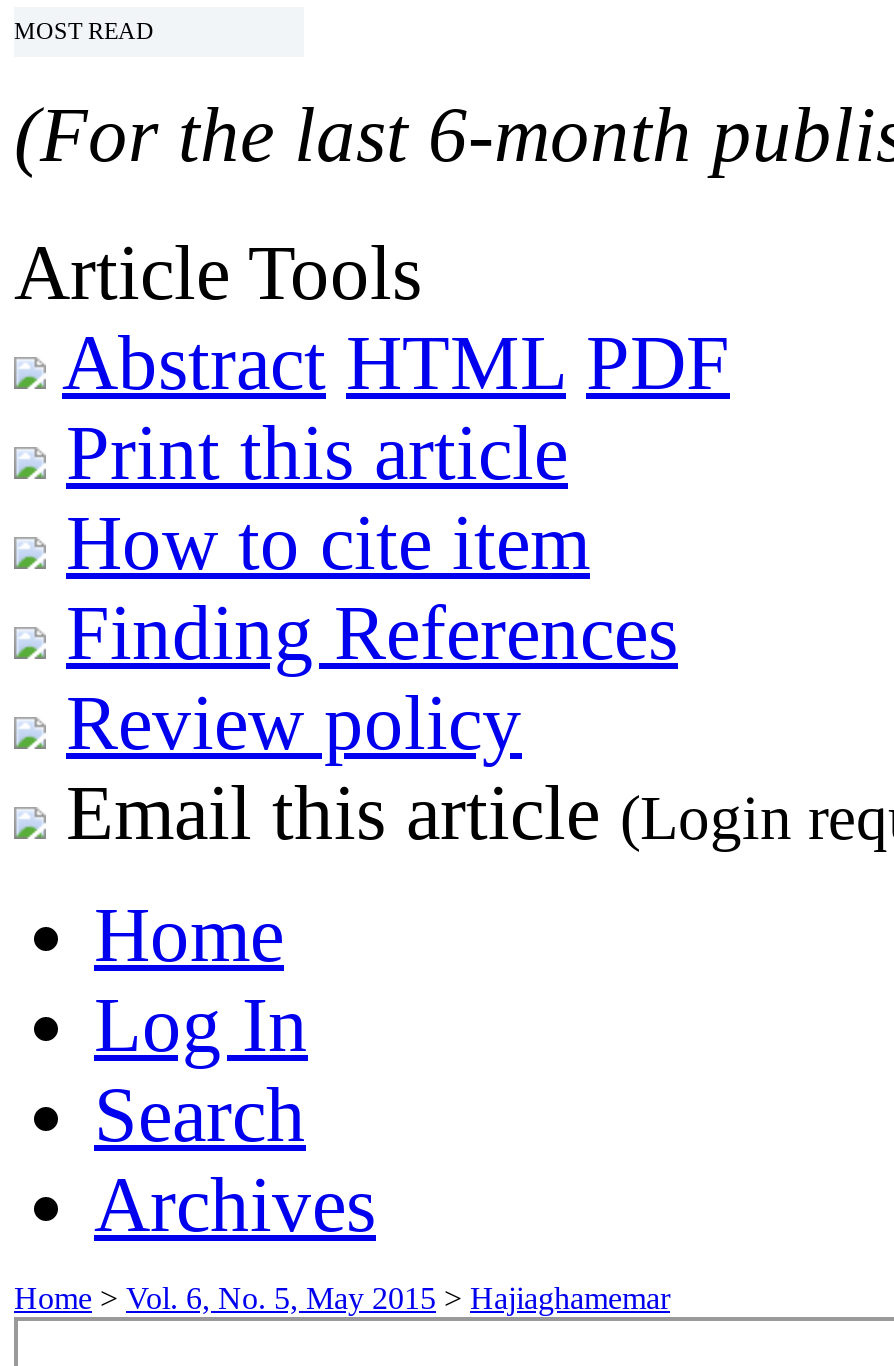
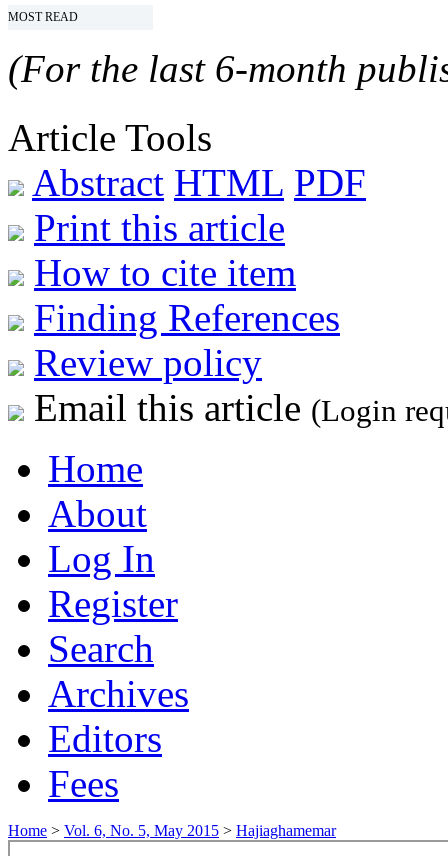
none -> [48,492,147,535] About
none -> [48,582,178,625] Register
none -> [48,717,162,805] Editors | Fees

